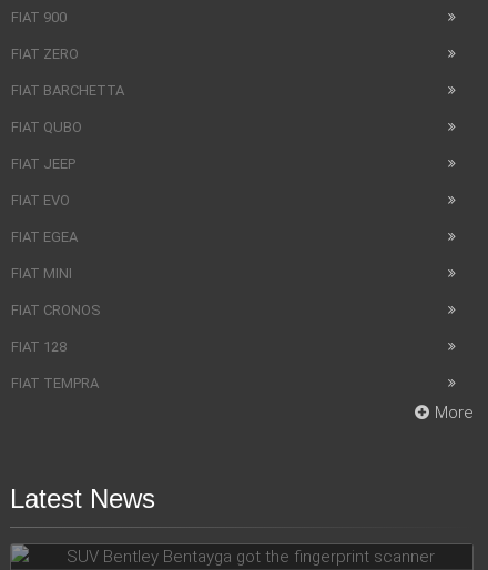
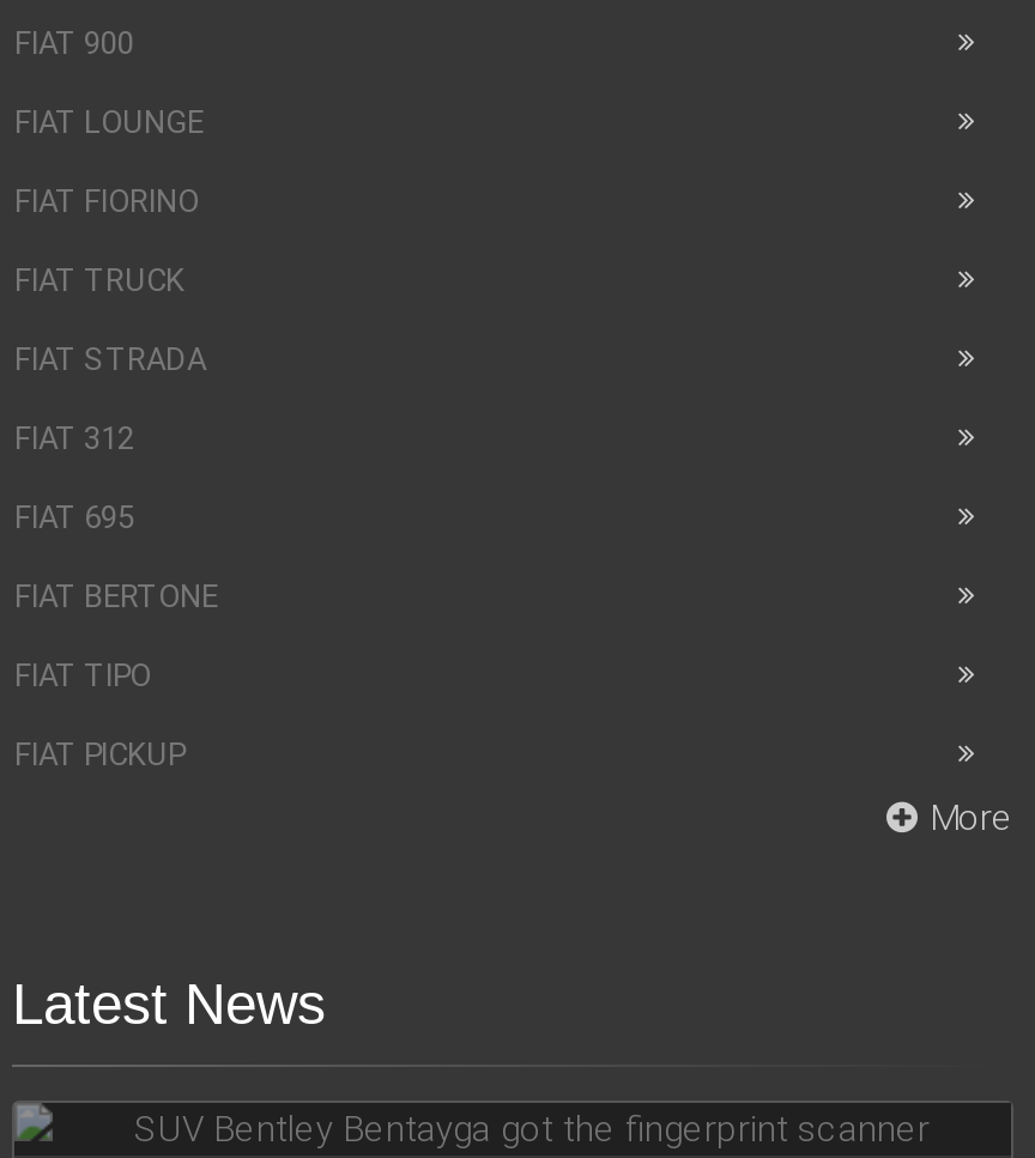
[11,46,124,392] FIAT ZERO | FIAT BARCHETTA | FIAT QUBO | FIAT JEEP | FIAT EVO | FIAT EGEA | FIAT MINI | FIAT CRONOS | FIAT 128 | FIAT TEMPRA -> [14,105,218,773] FIAT LOUNGE | FIAT FIORINO | FIAT TRUCK | FIAT STRADA | FIAT 312 | FIAT 695 | FIAT BERTONE | FIAT TIPO | FIAT PICKUP

